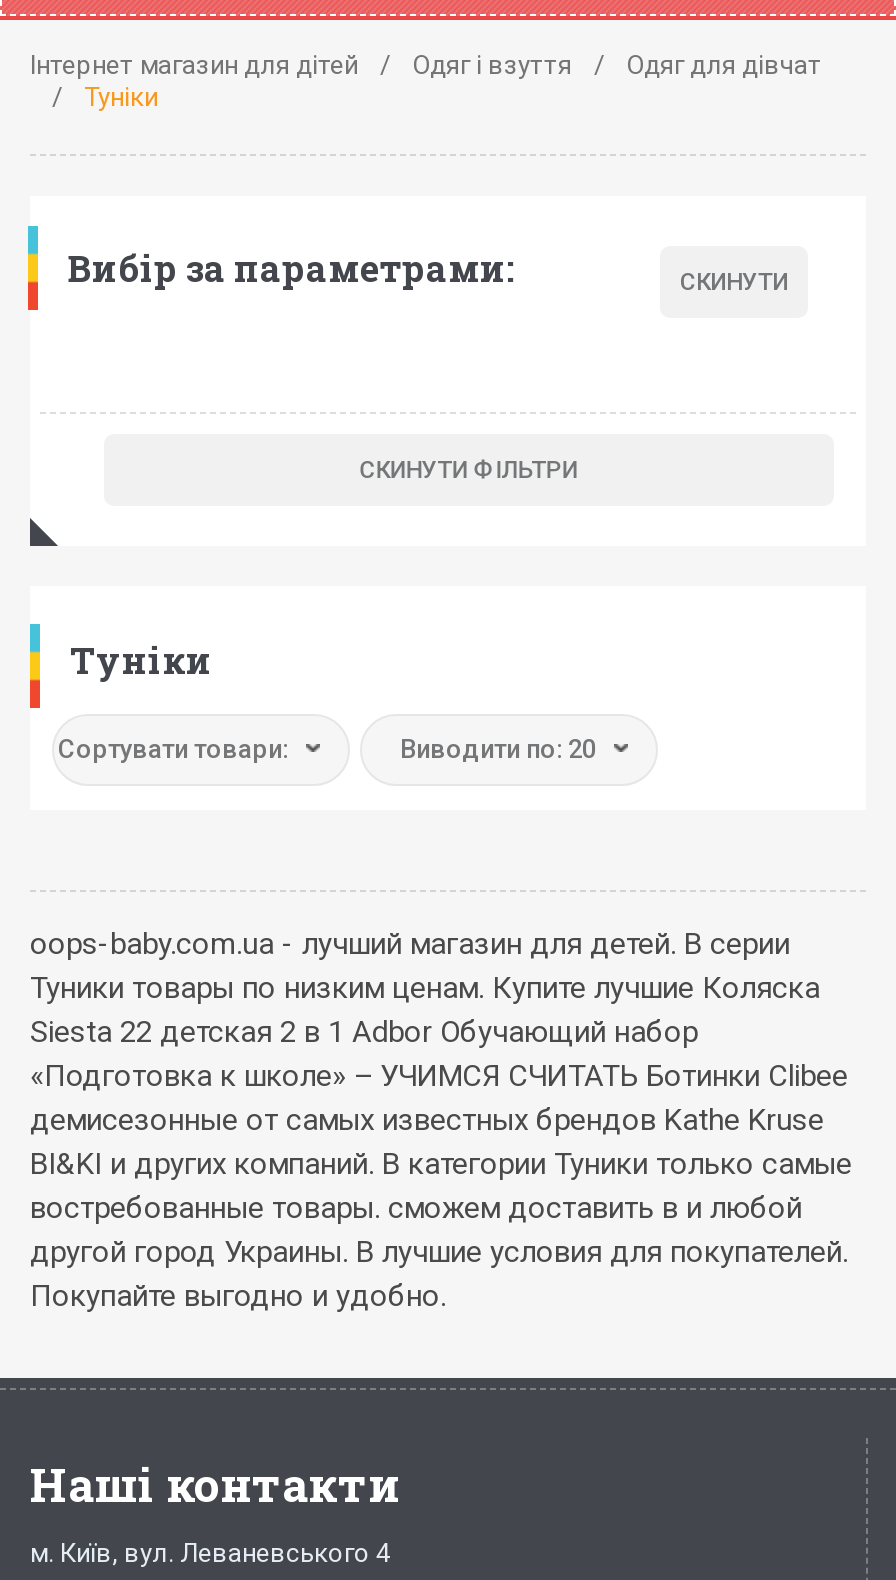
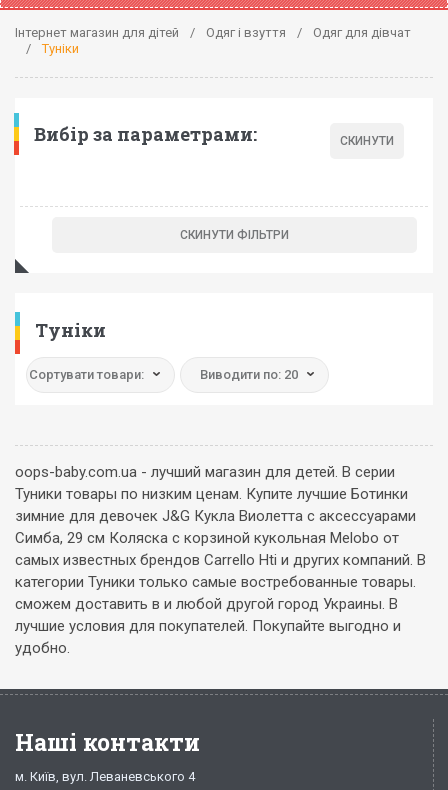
[30,970,852,1314] Туники товары по низким ценам. Купите лучшие Коляска | Siesta 22 детская 2 в 1 Adbor Обучающий набор | «Подготовка к школе» – УЧИМСЯ СЧИТАТЬ Ботинки Clibee | демисезонные от самых известных брендов Kathe Kruse | BI&KI и других компаний. В категории Туники только самые | востребованные товары. сможем доставить в и любой | другой город Украины. В лучшие условия для покупателей. | Покупайте выгодно и удобно. -> [15,485,426,657] Туники товары по низким ценам. Купите лучшие Ботинки | зимние для девочек J&G Кукла Виолетта с аксессуарами | Симба, 29 см Коляска с корзиной кукольная Melobo от | самых известных брендов Carrello Hti и других компаний. В | категории Туники только самые востребованные товары. | сможем доставить в и любой другой город Украины. В | лучшие условия для покупателей. Покупайте выгодно и | удобно.

